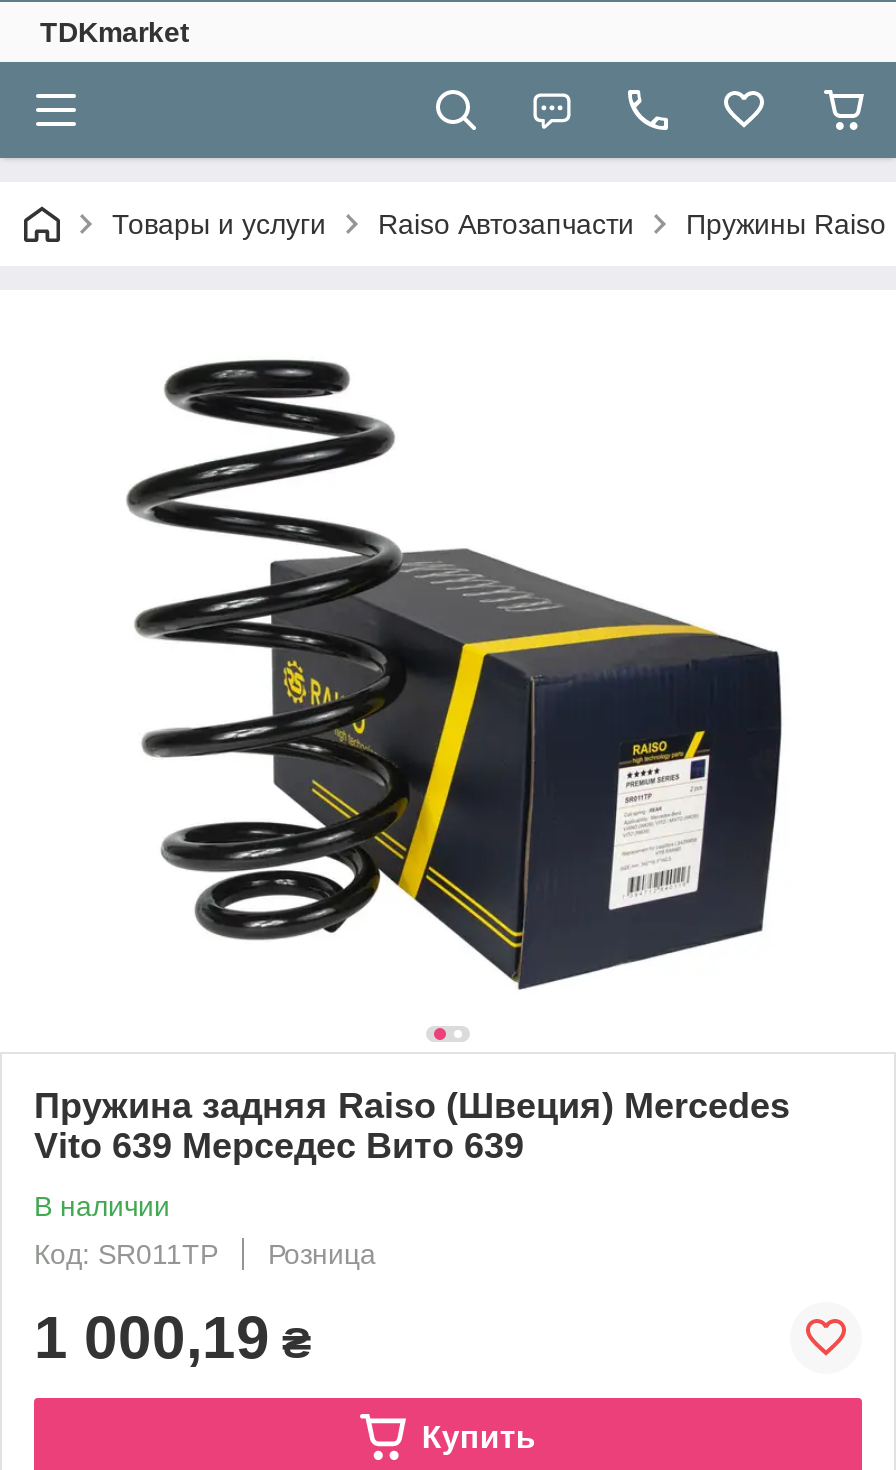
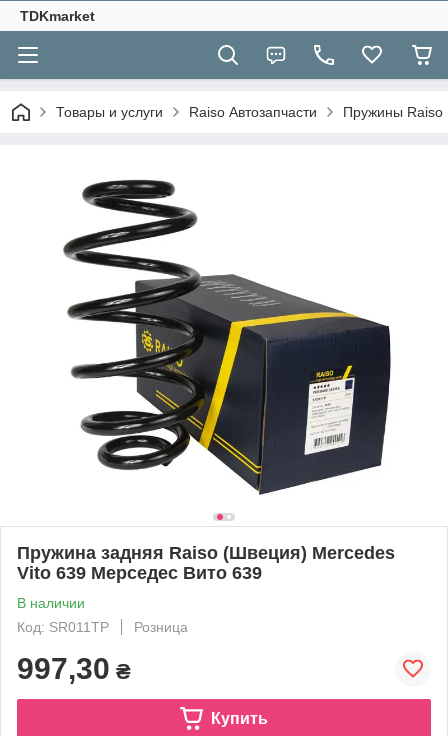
[34,1304,312,1370] 1 000,19 ₴ -> [17,652,131,685] 997,30 ₴

